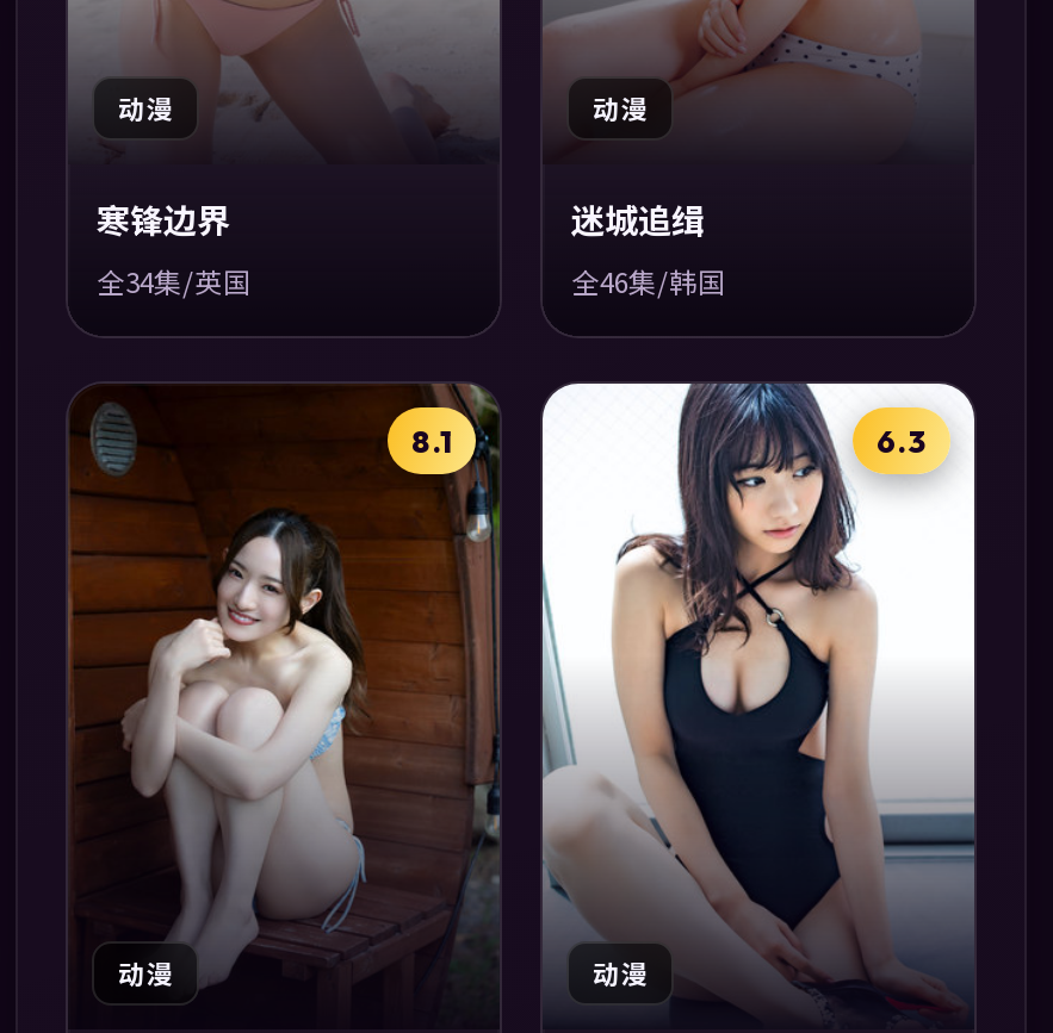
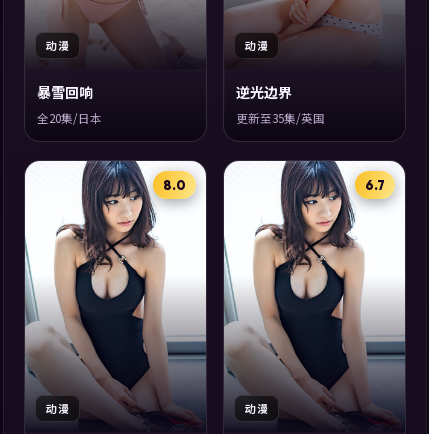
[97,195,252,300] 寒锋边界 | 全34集/英国 -> [37,82,102,126] 暴雪回响 | 全20集/日本
[571,195,726,300] 迷城追缉 | 全46集/韩国 -> [236,82,325,126] 逆光边界 | 更新至35集/英国
[68,384,500,1006] [image] | 8.1 -> [24,160,207,424] [image] | 8.0
[877,422,927,460] 6.3 -> [365,177,385,193] 6.7

